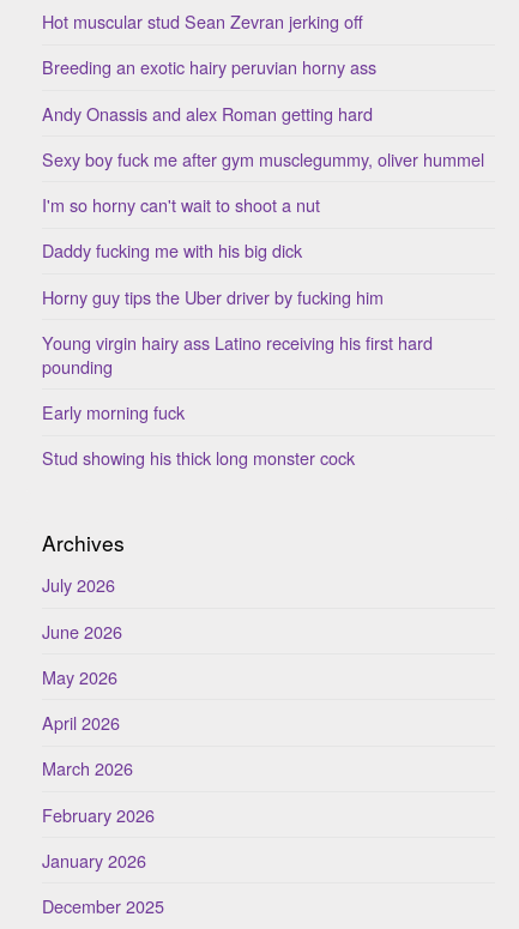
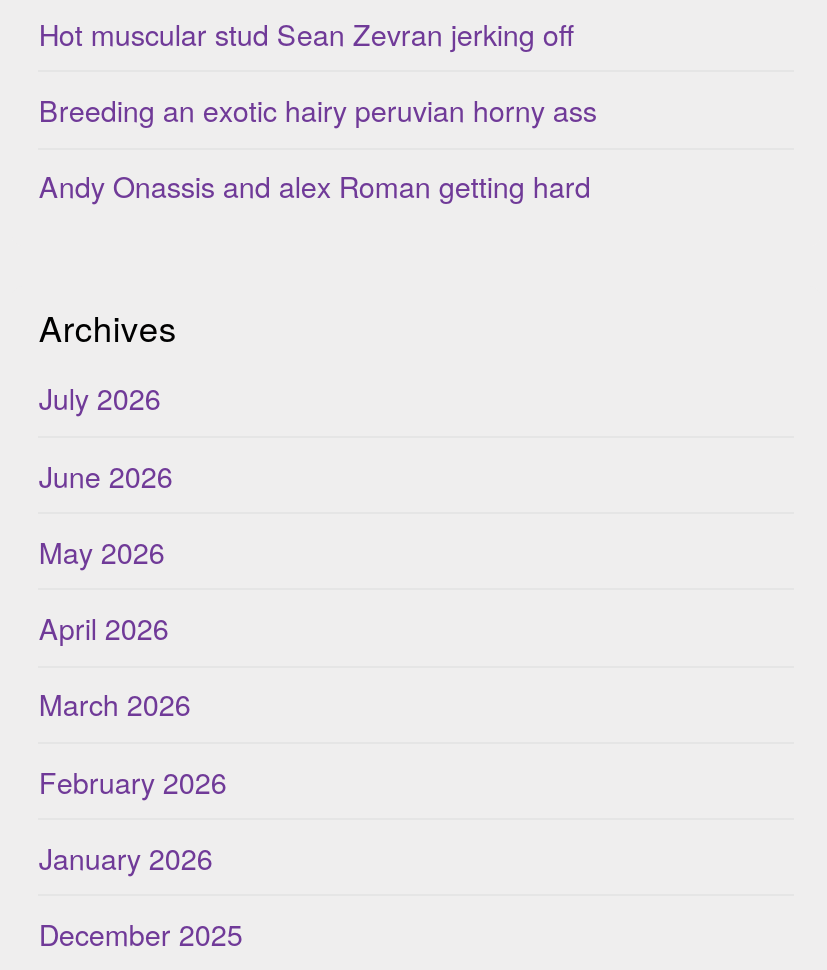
[42,146,485,470] Sexy boy fuck me after gym musclegummy, oliver hummel | I'm so horny can't wait to shoot a nut | Daddy fucking me with his big dick | Horny guy tips the Uber driver by fucking him | Young virgin hairy ass Latino receiving his first hard | pounding | Early morning fuck | Stud showing his thick long monster cock -> none

